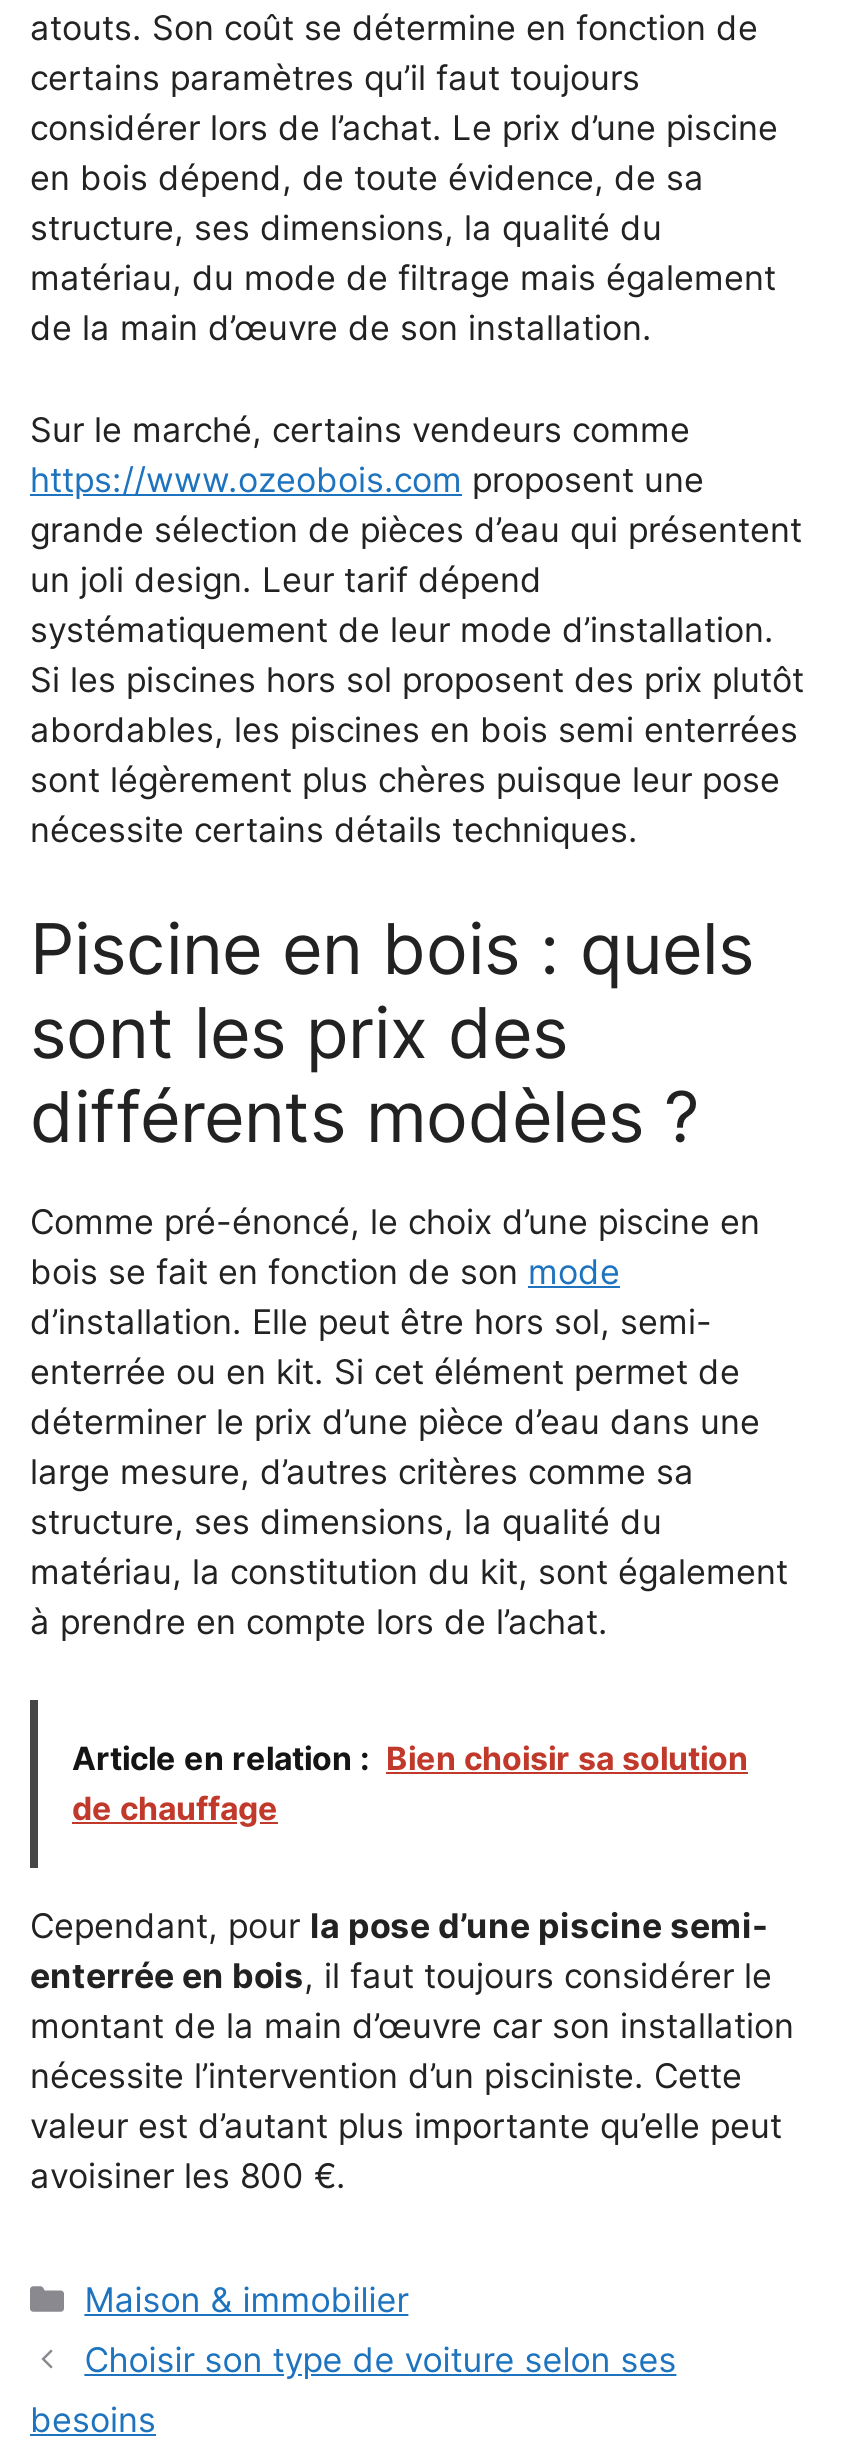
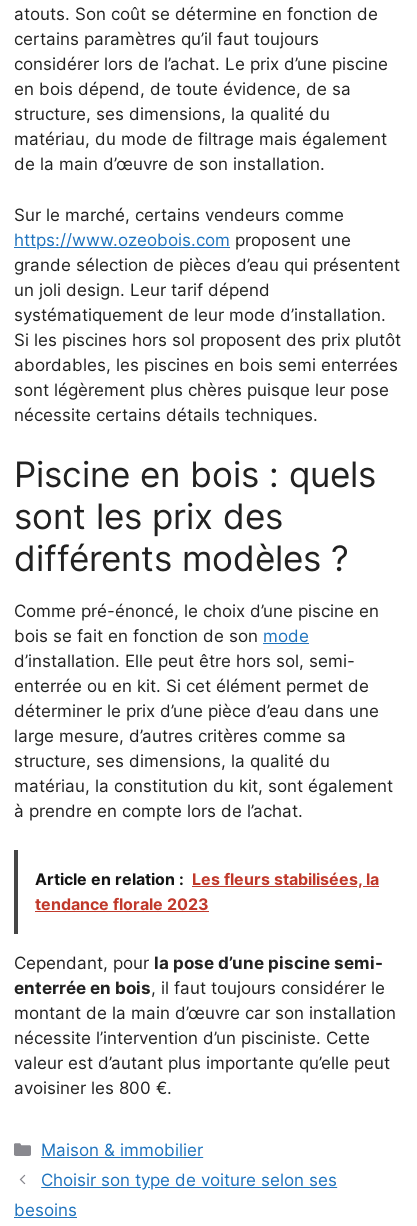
[72,1737,748,1827] Article en relation : Bien choisir sa solution | de chauffage -> [35,869,379,914] Article en relation : Les fleurs stabilisées, la | tendance florale 2023

